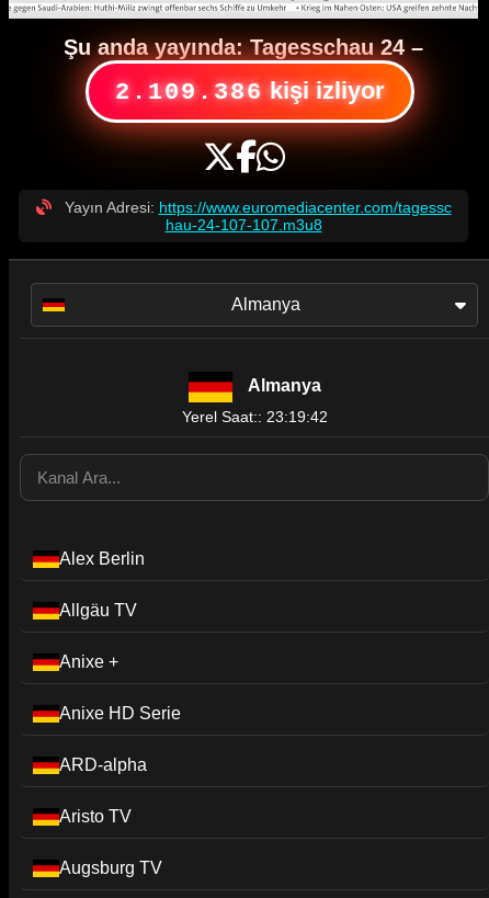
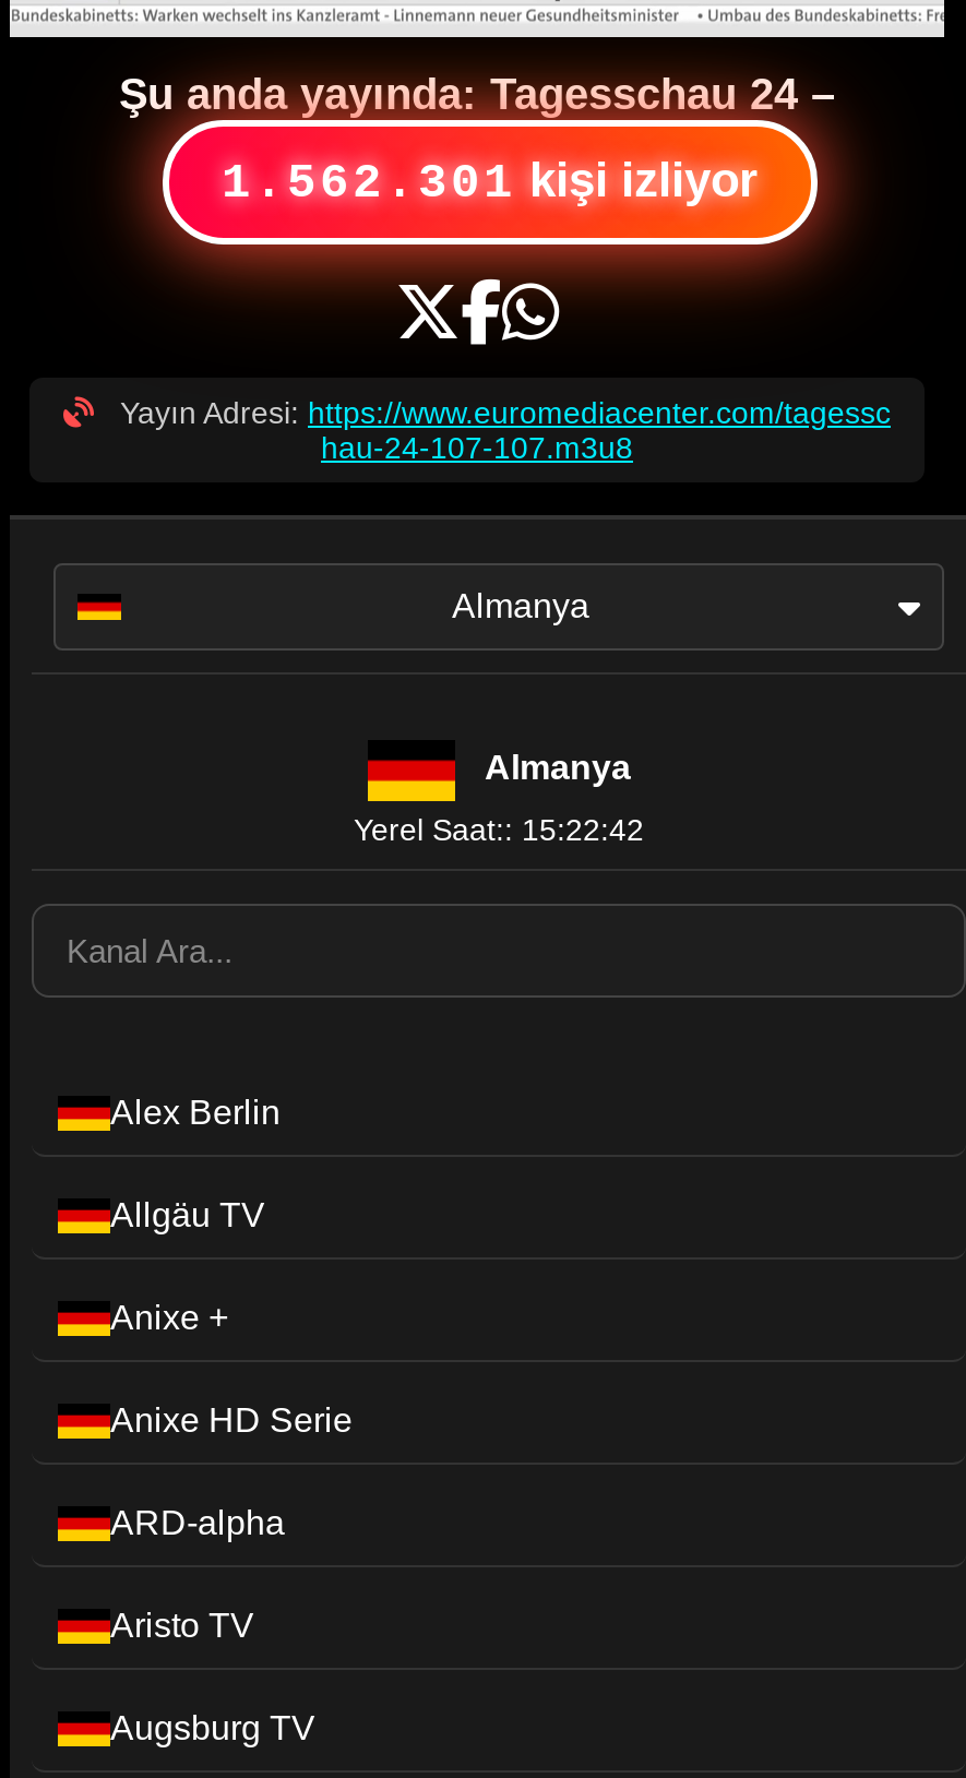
[115,76,385,106] 2.109.386 kişi izliyor -> [222,152,759,211] 1.562.301 kişi izliyor
[181,408,327,425] Yerel Saat:: 23:19:42 -> [354,811,644,846] Yerel Saat:: 15:22:42

